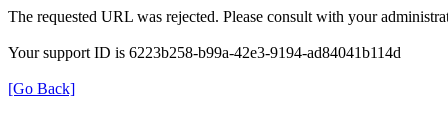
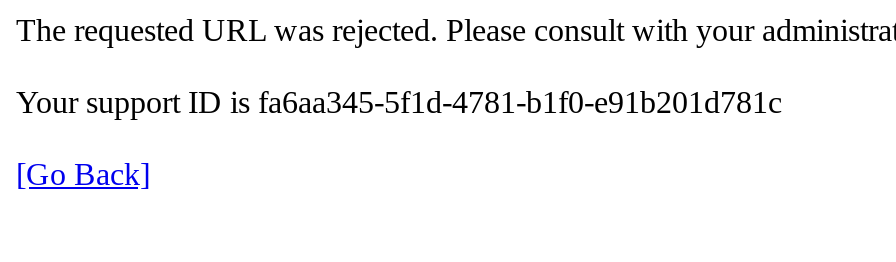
[8,44,401,61] Your support ID is 6223b258-b99a-42e3-9194-ad84041b114d -> [16,85,782,119] Your support ID is fa6aa345-5f1d-4781-b1f0-e91b201d781c

